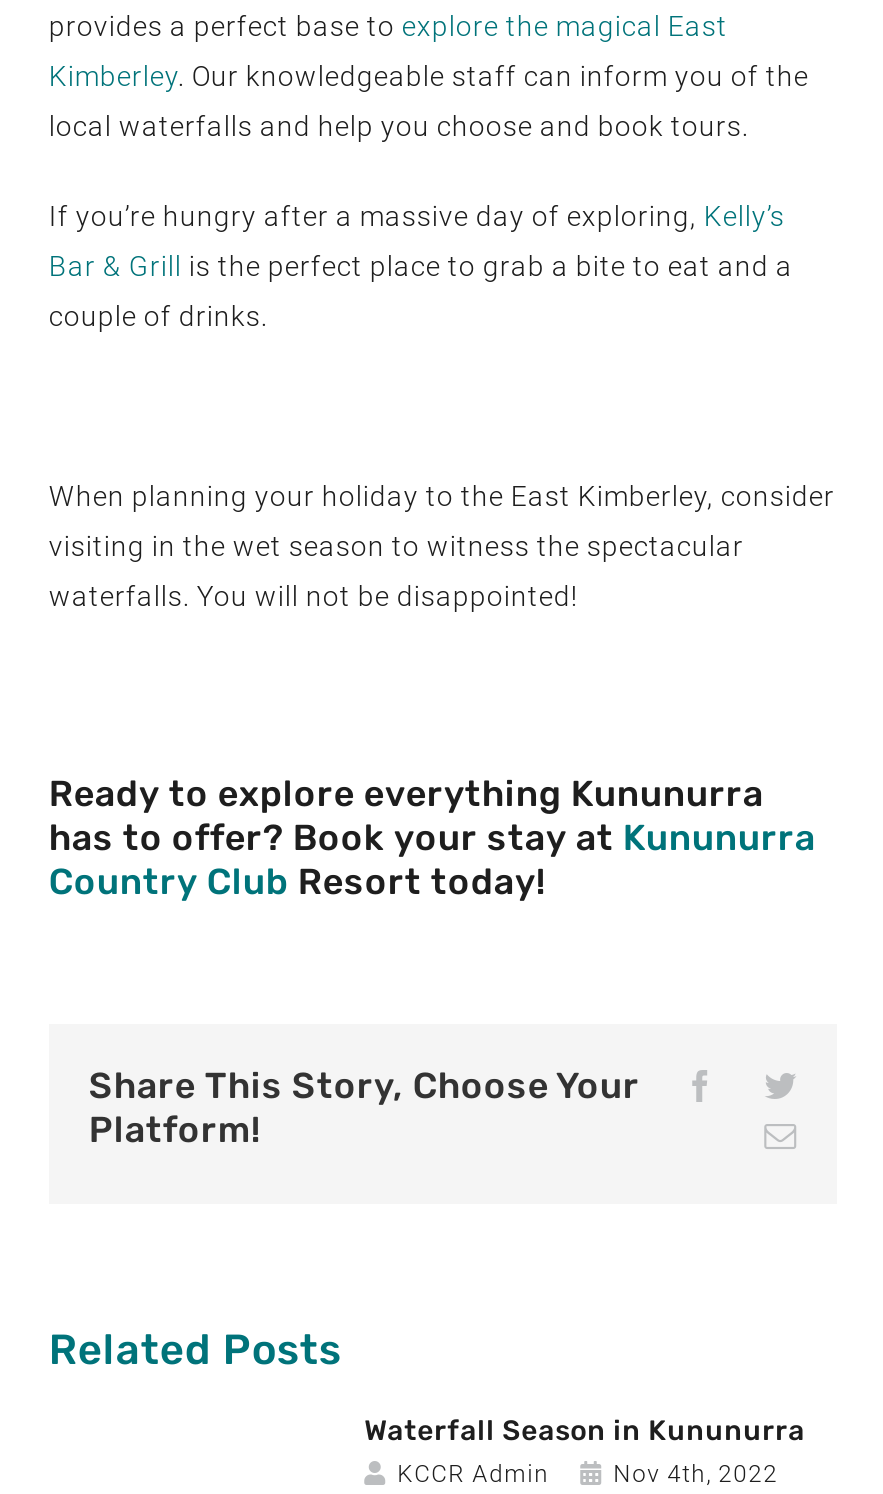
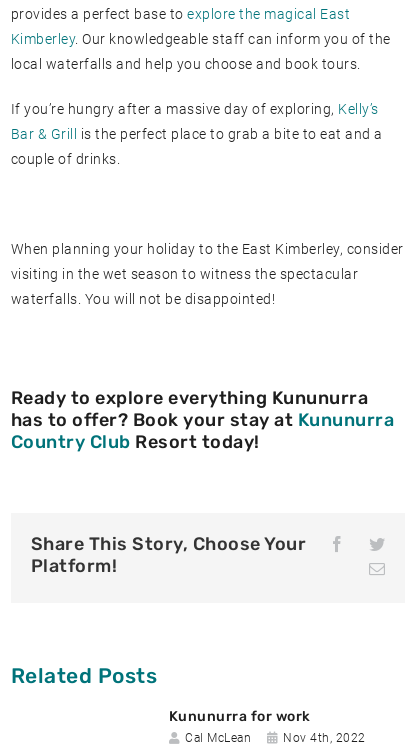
[364,1414,805,1448] Waterfall Season in Kununurra -> [169,708,311,725] Kununurra for work
[397,1460,549,1488] KCCR Admin -> [185,731,251,745] Cal McLean

